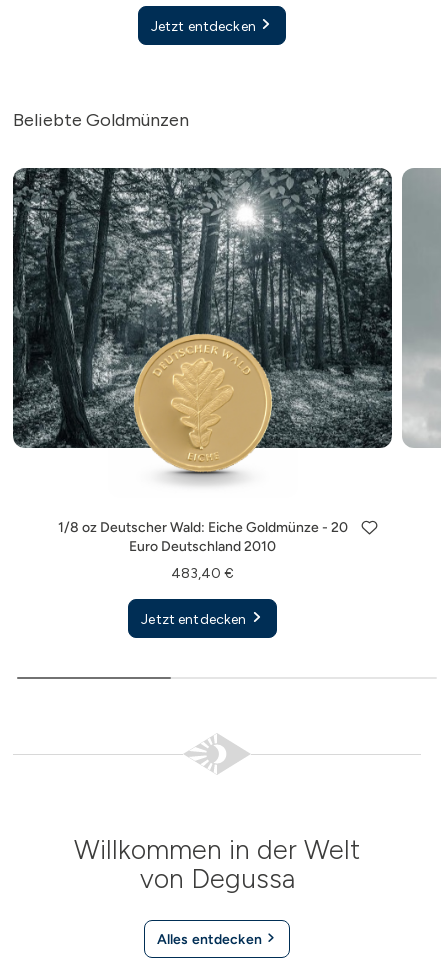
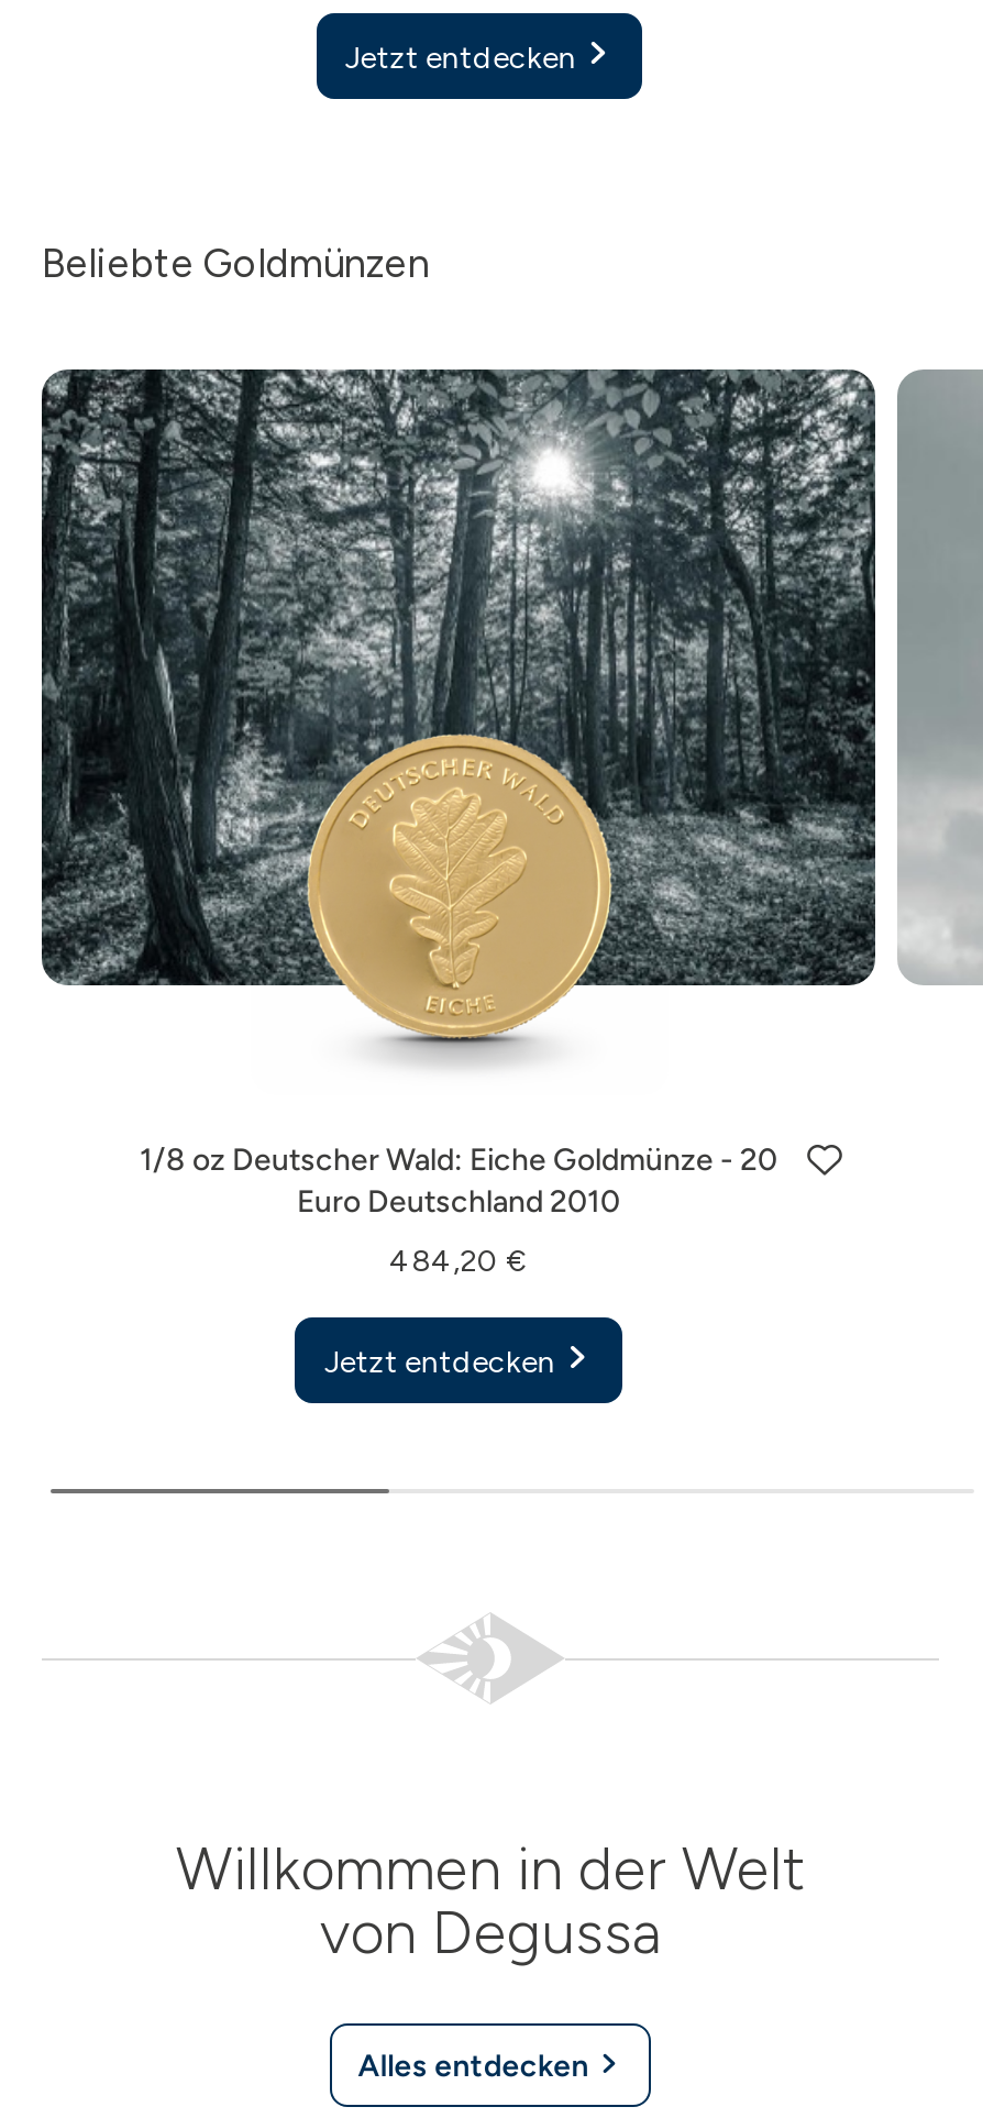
[171,565,234,582] 483,40 € -> [389,1243,528,1280] 484,20 €

